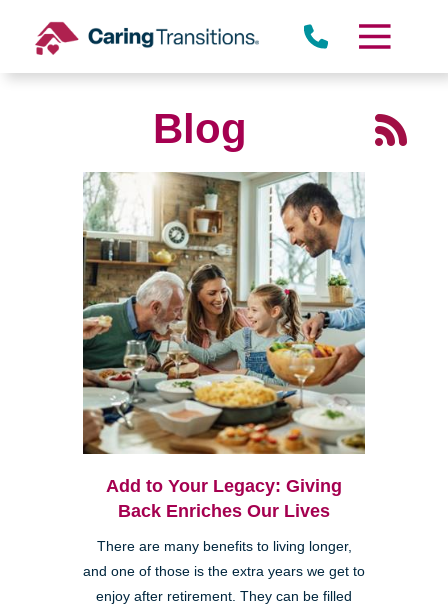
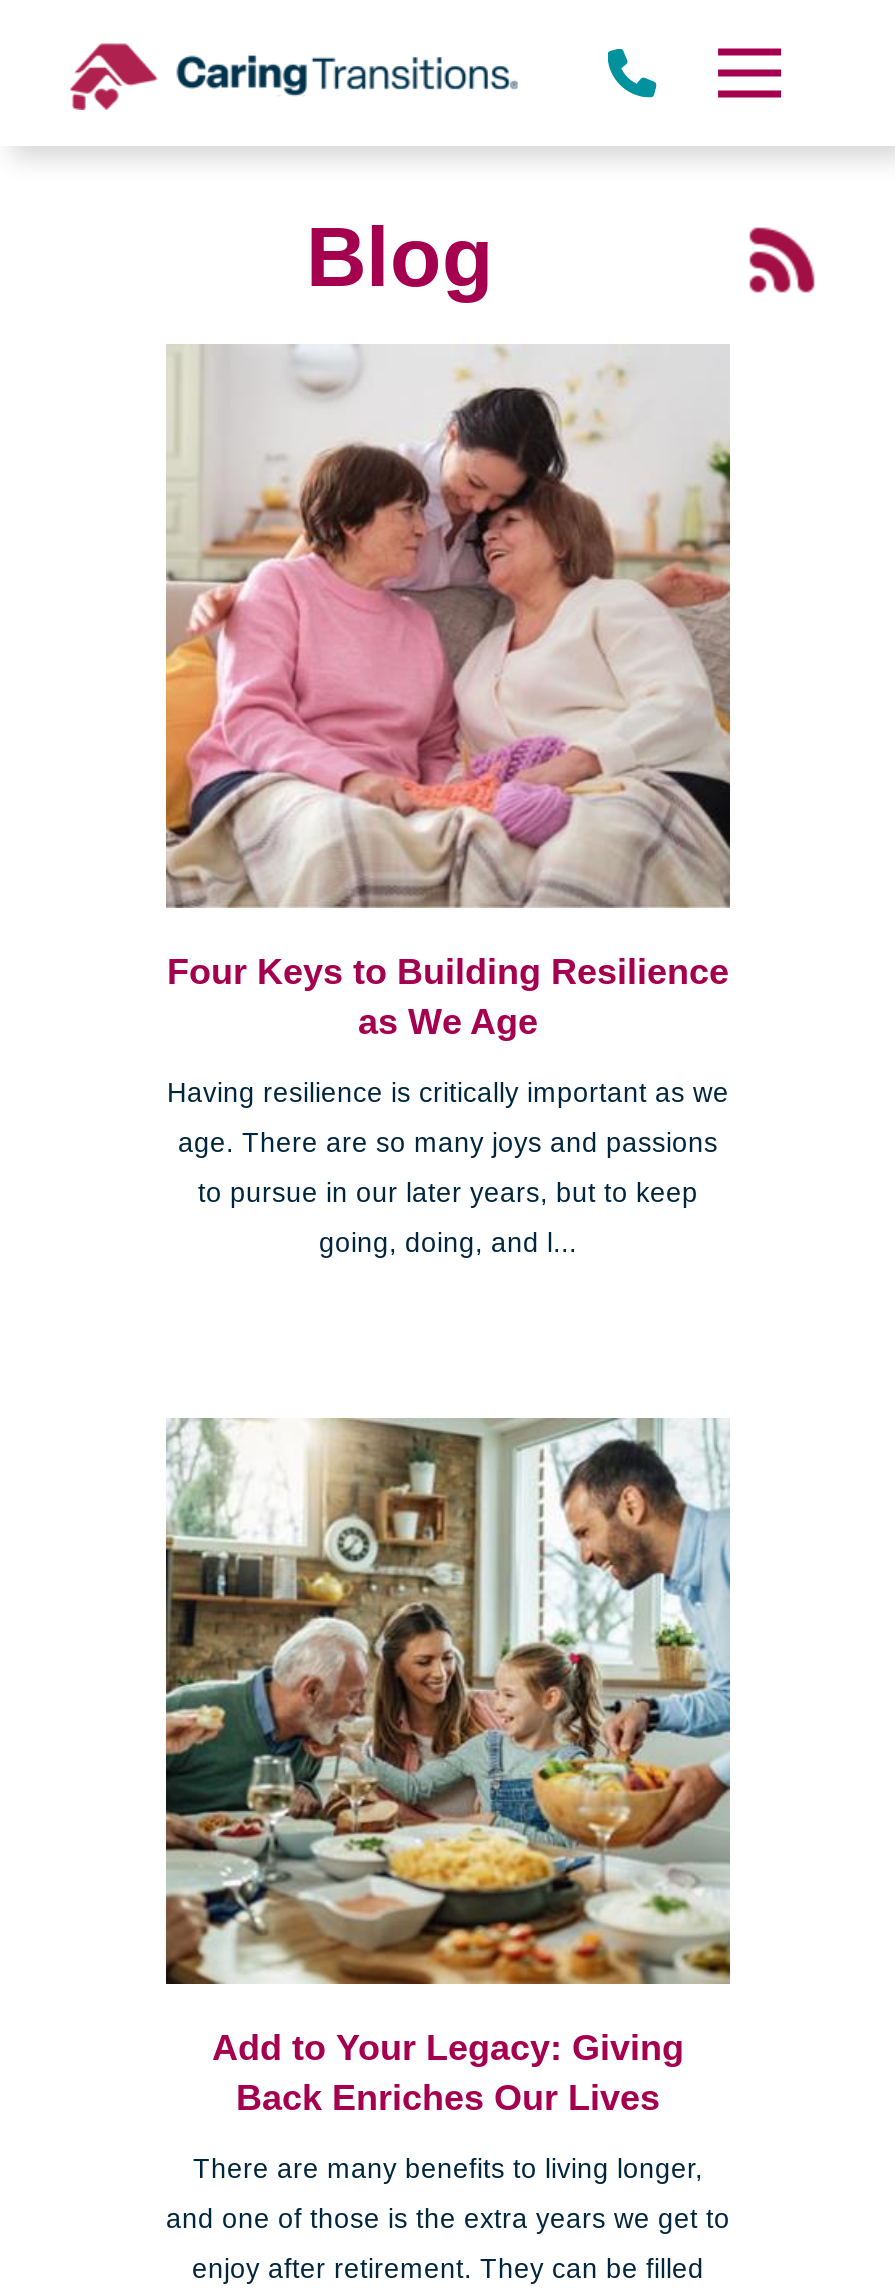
none -> [164,344,732,1259] [image] | Four Keys to Building Resilience | as We Age | Having resilience is critically important as we | age. There are so many joys and passions | to pursue in our later years, but to keep | going, doing, and l...

